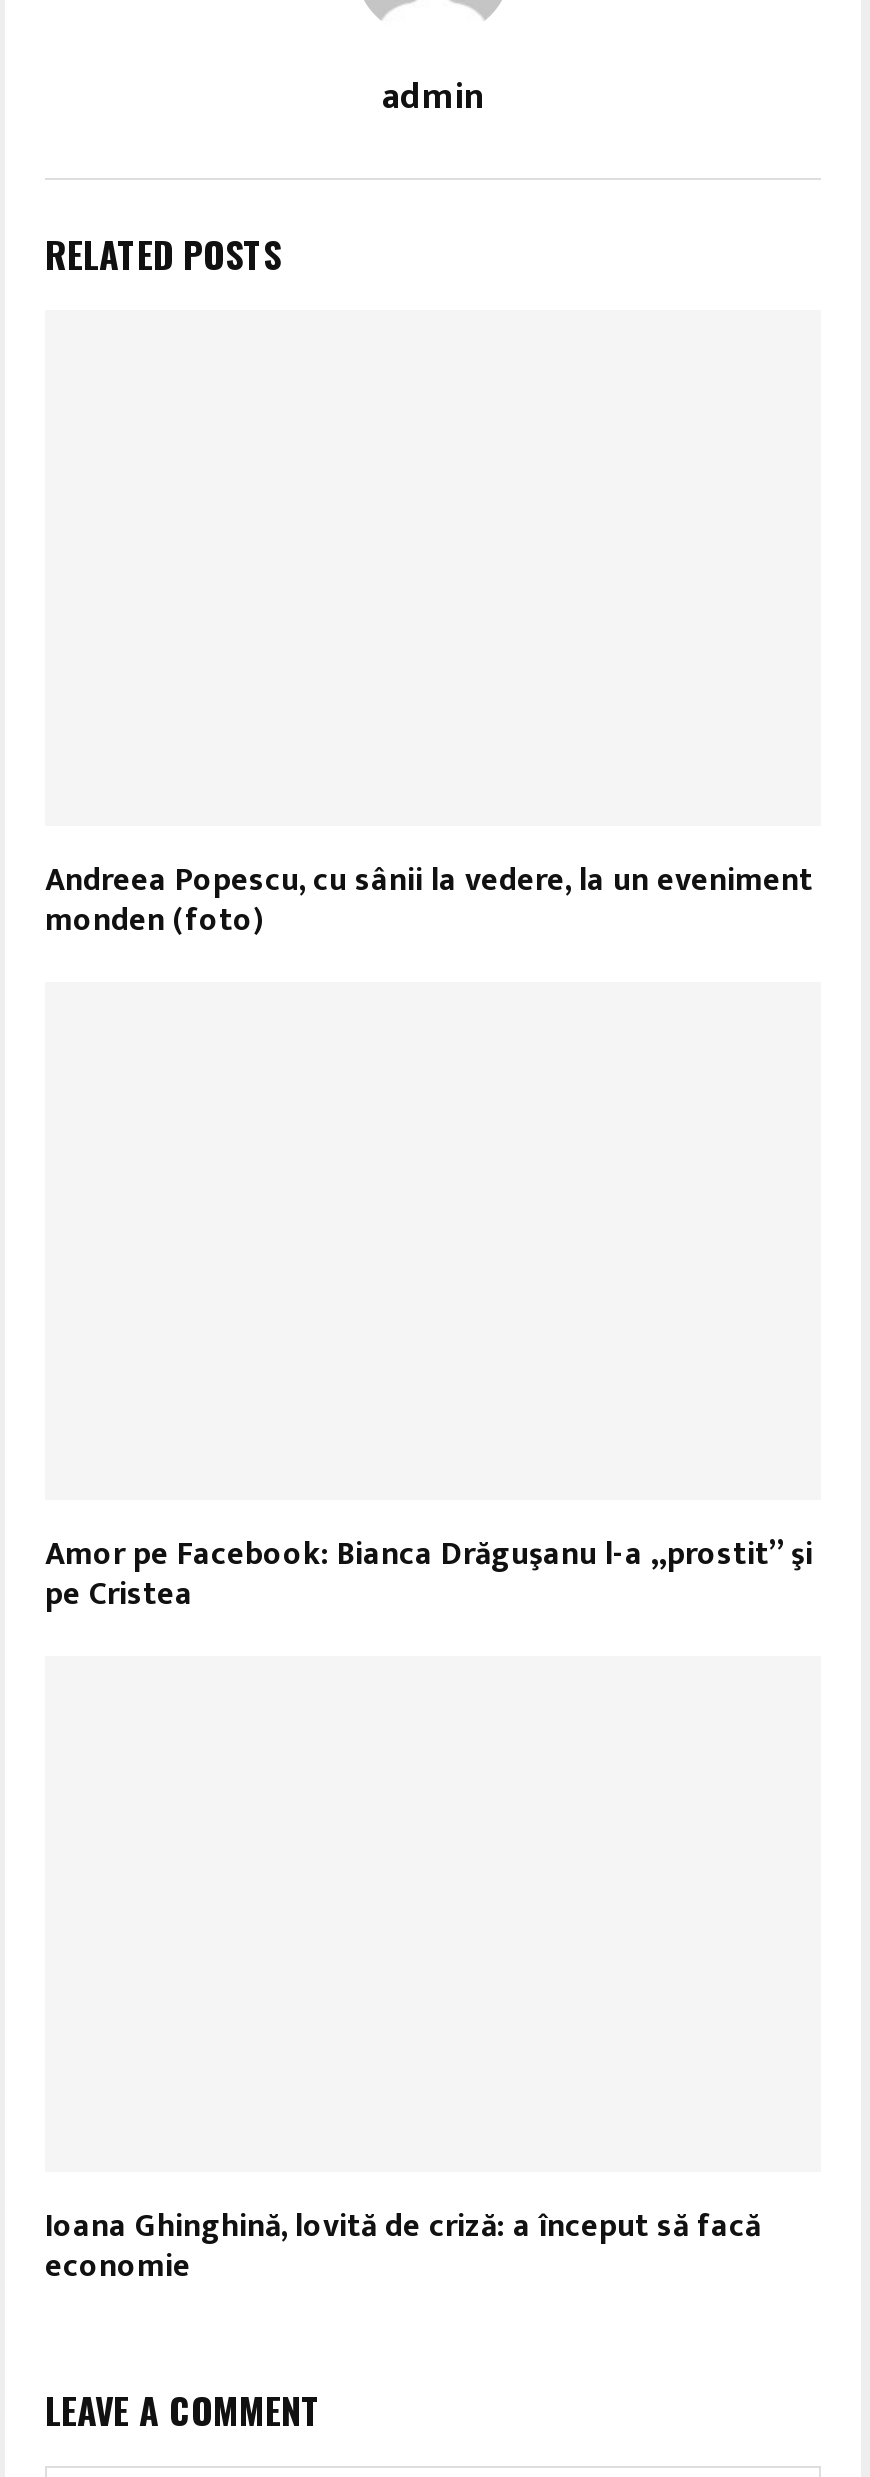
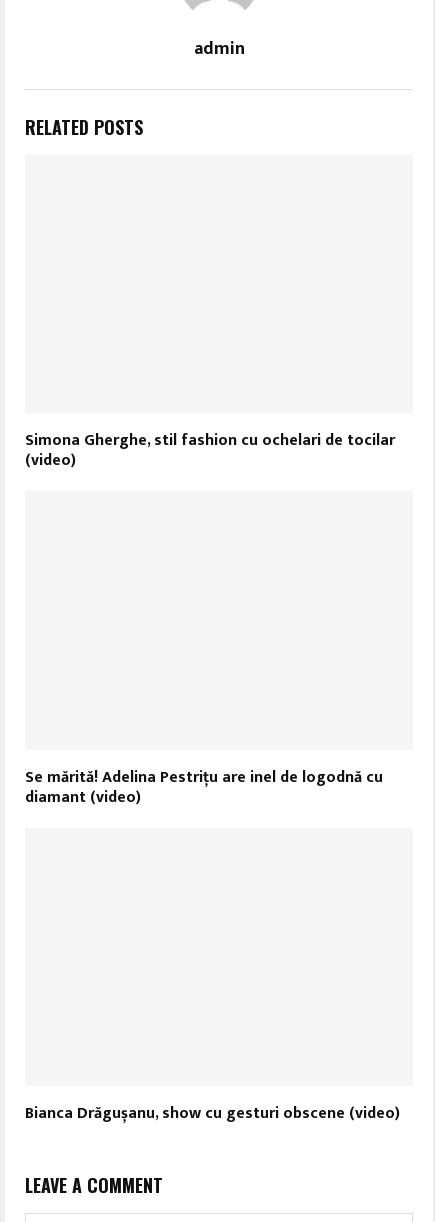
[45,854,813,948] Andreea Popescu, cu sânii la vedere, la un eveniment | monden (foto) -> [25,427,395,474] Simona Gherghe, stil fashion cu ochelari de tocilar | (video)
[45,1528,813,1622] Amor pe Facebook: Bianca Drăguşanu l-a „prostit” şi | pe Cristea -> [25,764,383,811] Se mărită! Adelina Pestriţu are inel de logodnă cu | diamant (video)
[45,2201,761,2295] Ioana Ghinghină, lovită de criză: a început să facă | economie -> [25,1100,400,1127] Bianca Drăgușanu, show cu gesturi obscene (video)

